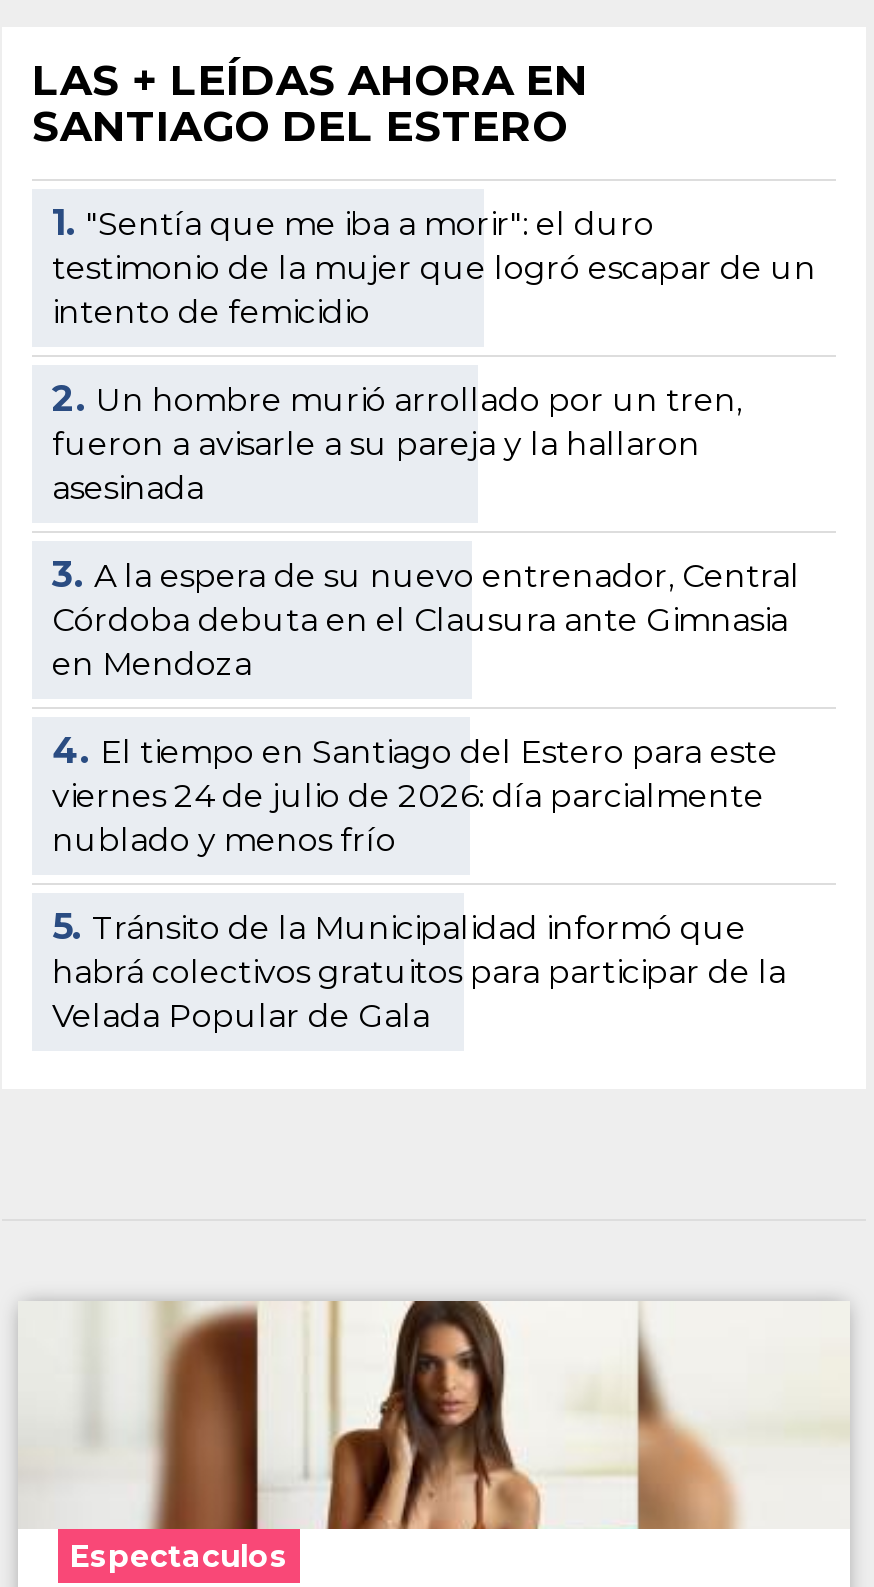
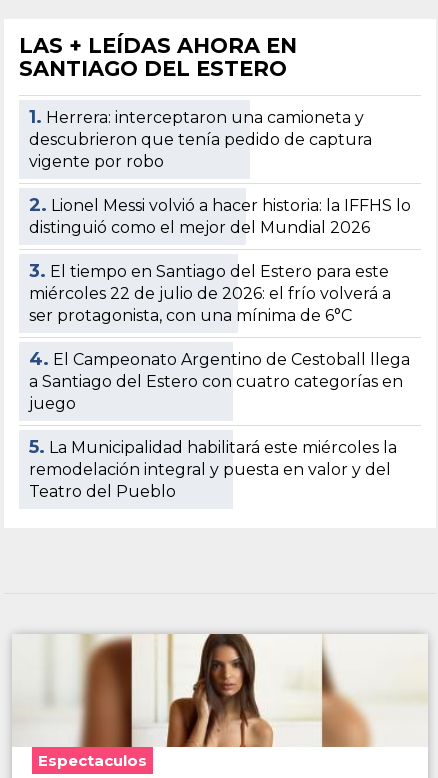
[52,201,816,331] 1. "Sentía que me iba a morir": el duro | testimonio de la mujer que logró escapar de un | intento de femicidio -> [29,106,372,171] 1. Herrera: interceptaron una camioneta y | descubrieron que tenía pedido de captura | vigente por robo
[52,377,742,507] 2. Un hombre murió arrollado por un tren, | fueron a avisarle a su pareja y la hallaron | asesinada -> [29,194,411,237] 2. Lionel Messi volvió a hacer historia: la IFFHS lo | distinguió como el mejor del Mundial 2026
[52,553,800,683] 3. A la espera de su nuevo entrenador, Central | Córdoba debuta en el Clausura ante Gimnasia | en Mendoza -> [29,260,391,325] 3. El tiempo en Santiago del Estero para este | miércoles 22 de julio de 2026: el frío volverá a | ser protagonista, con una mínima de 6°C
[52,729,778,859] 4. El tiempo en Santiago del Estero para este | viernes 24 de julio de 2026: día parcialmente | nublado y menos frío -> [29,348,410,413] 4. El Campeonato Argentino de Cestoball llega | a Santiago del Estero con cuatro categorías en | juego
[52,905,786,1035] 5. Tránsito de la Municipalidad informó que | habrá colectivos gratuitos para participar de la | Velada Popular de Gala -> [29,436,397,501] 5. La Municipalidad habilitará este miércoles la | remodelación integral y puesta en valor y del | Teatro del Pueblo

